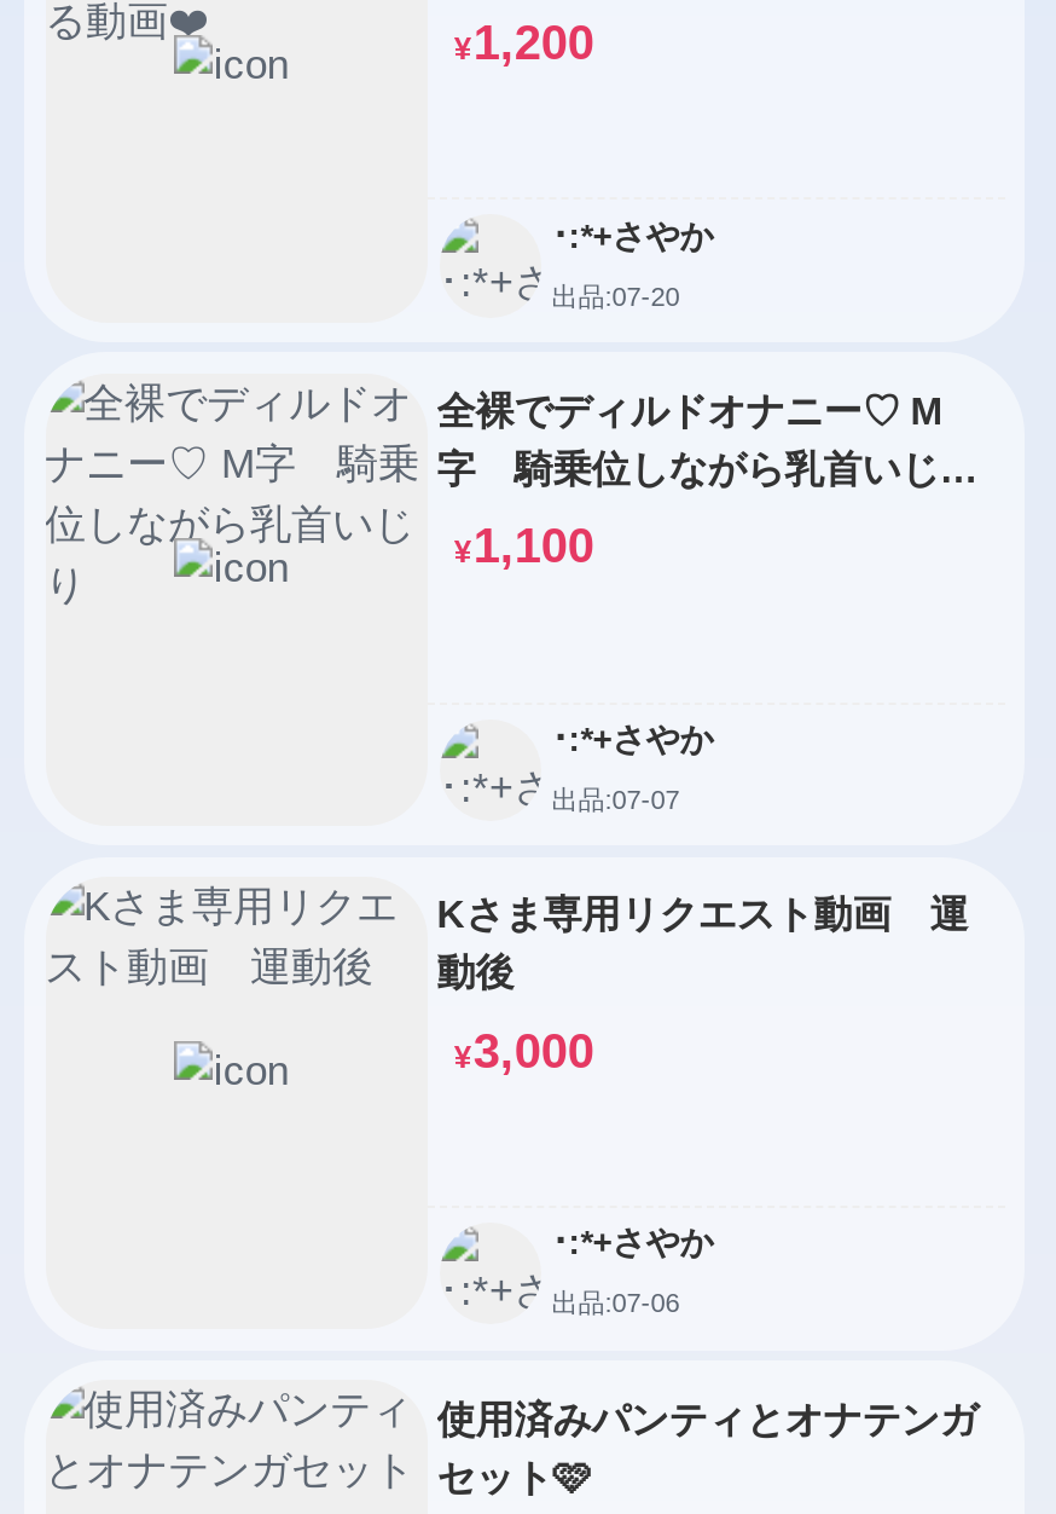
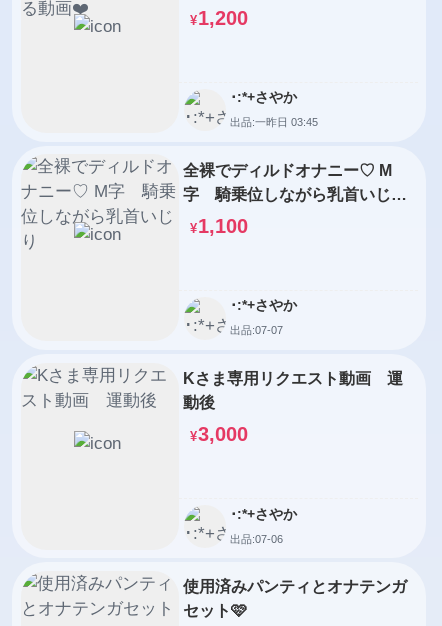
[552,281,680,310] 出品:07-20 -> [230,116,318,128] 出品:一昨日 03:45

